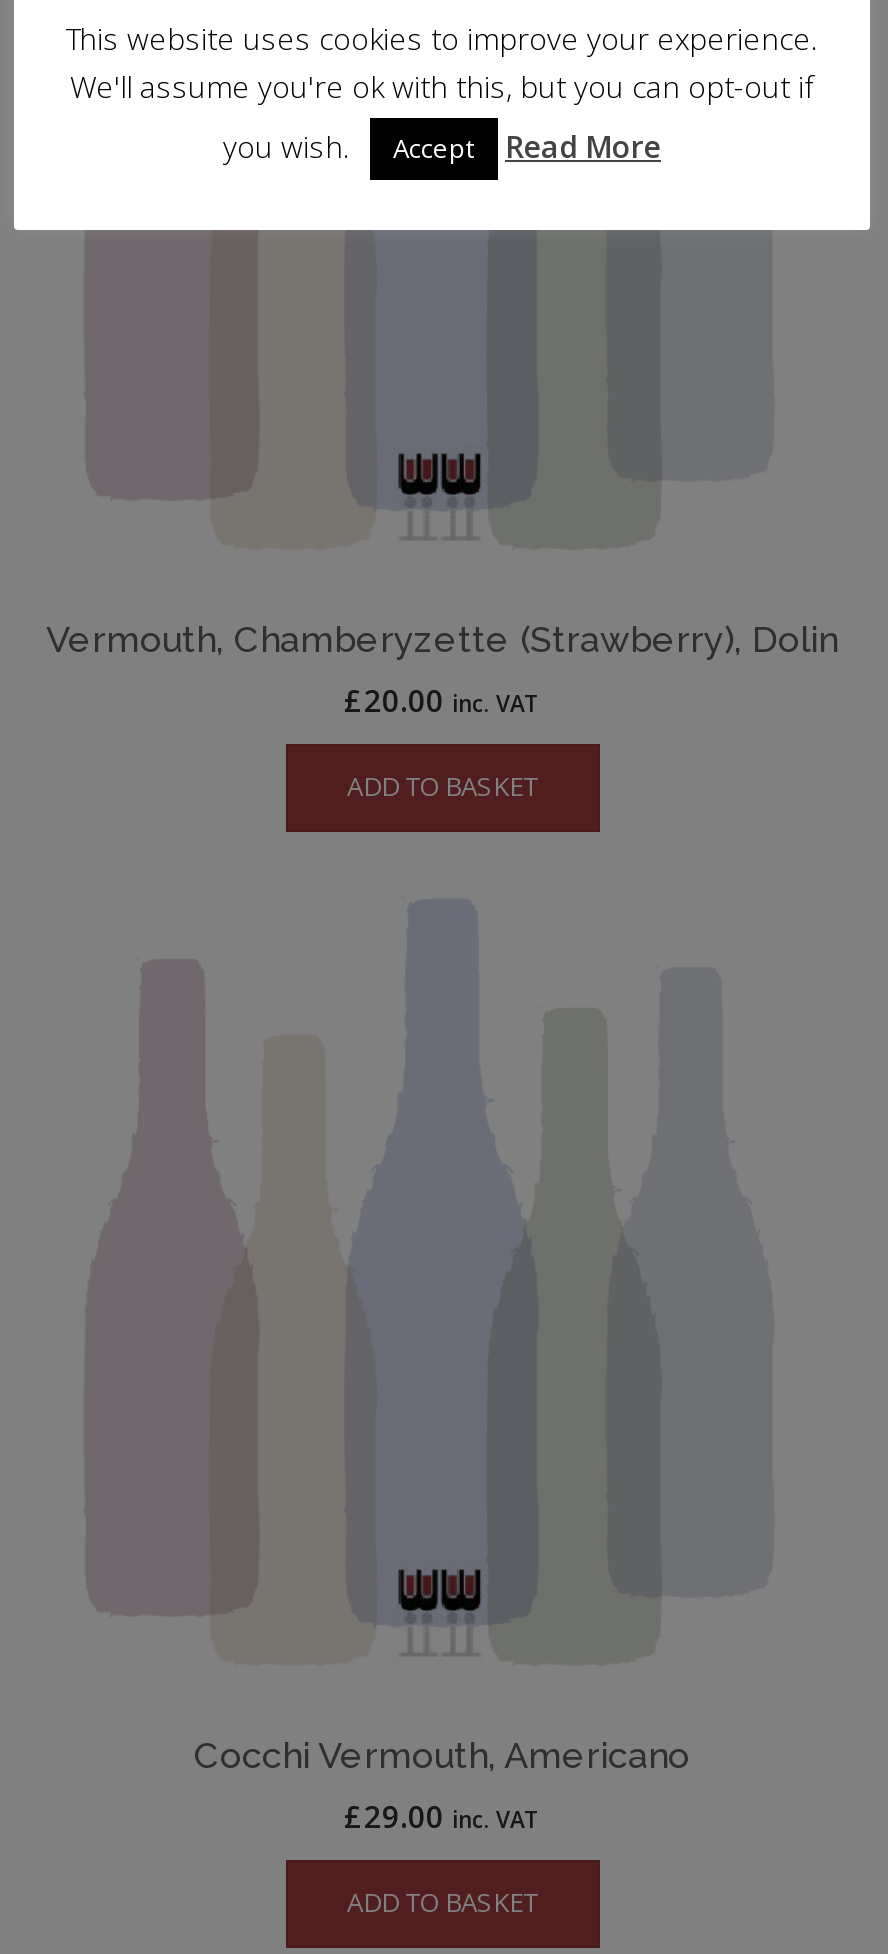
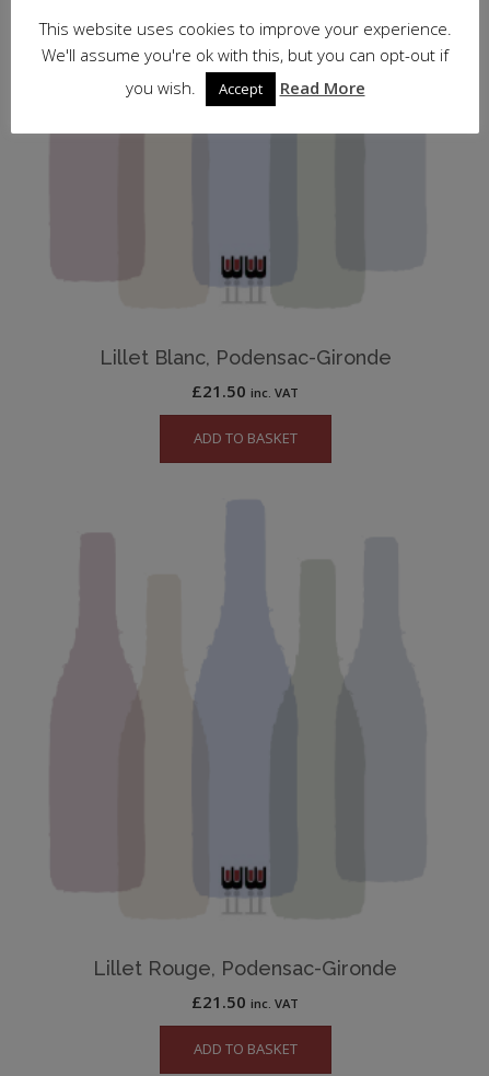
[46,617,838,659] Vermouth, Chamberyzette (Strawberry), Dolin -> [99,345,391,368] Lillet Blanc, Podensac-Gironde
[344,679,540,719] £20.00 inc. VAT -> [191,379,299,401] £21.50 inc. VAT
[194,1733,690,1775] Cocchi Vermouth, Americano -> [93,956,397,979] Lillet Rouge, Podensac-Gironde
[344,1795,540,1835] £29.00 inc. VAT -> [191,990,299,1012] £21.50 inc. VAT

